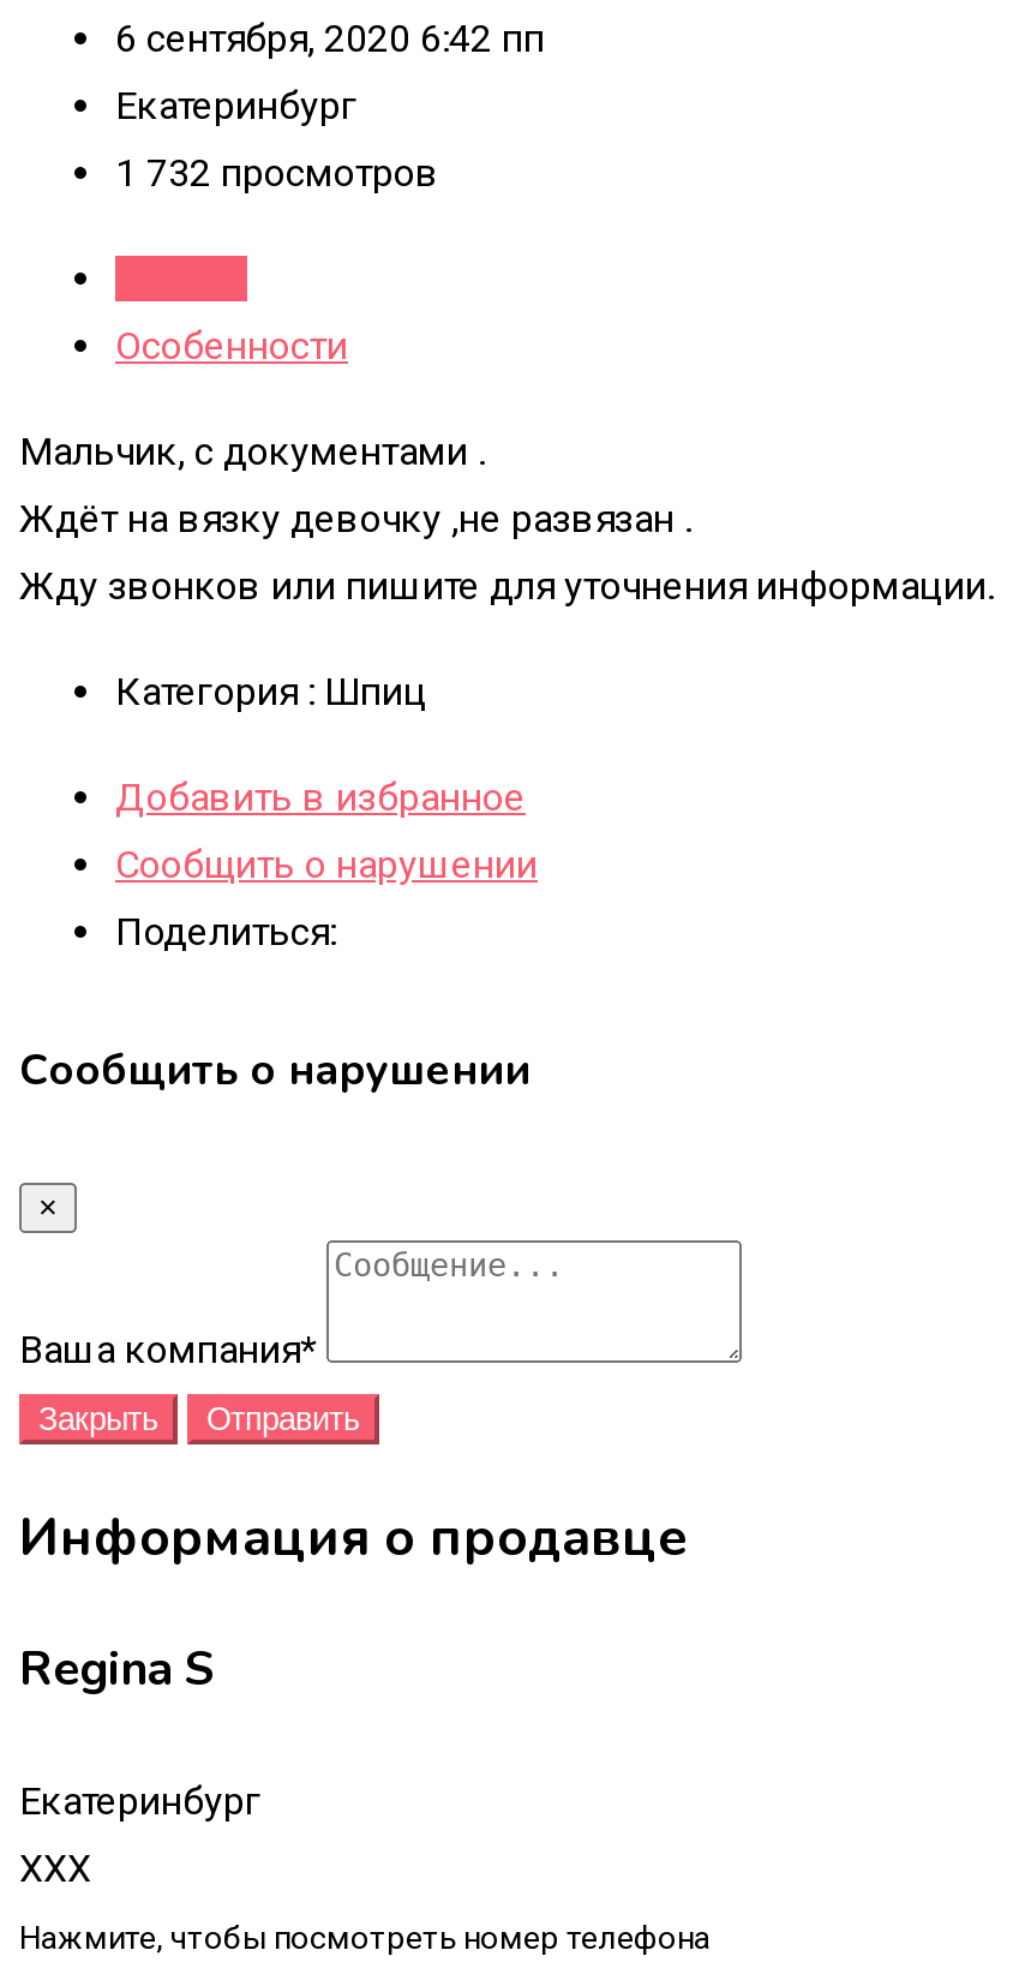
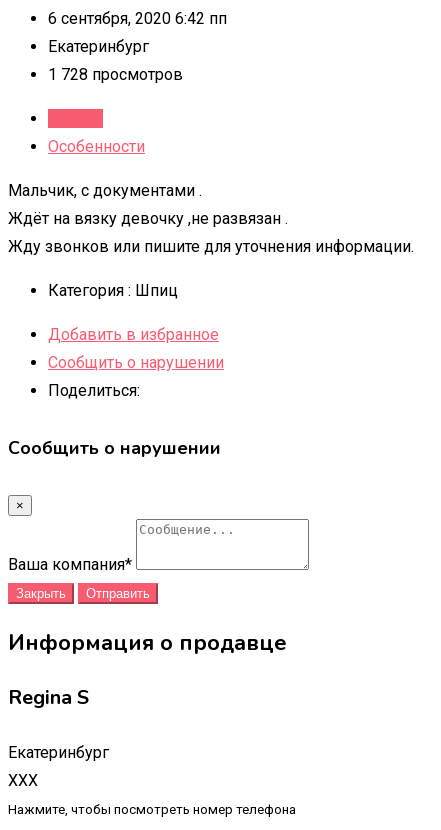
[115,151,439,196] 1 732 просмотров -> [48,65,183,84] 1 728 просмотров

